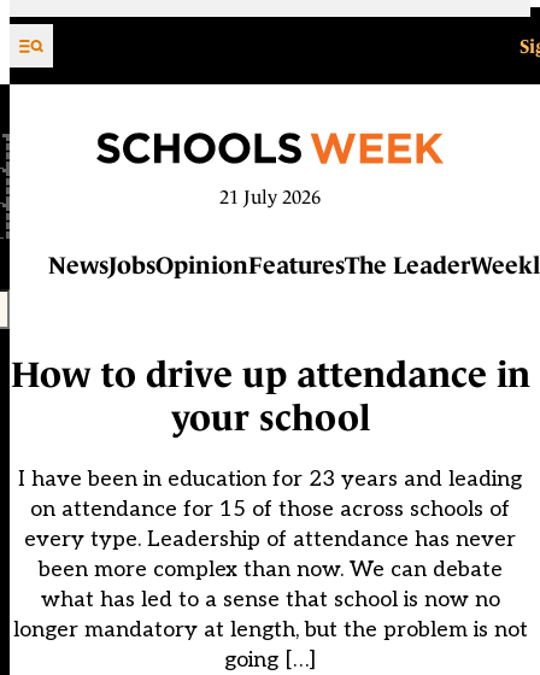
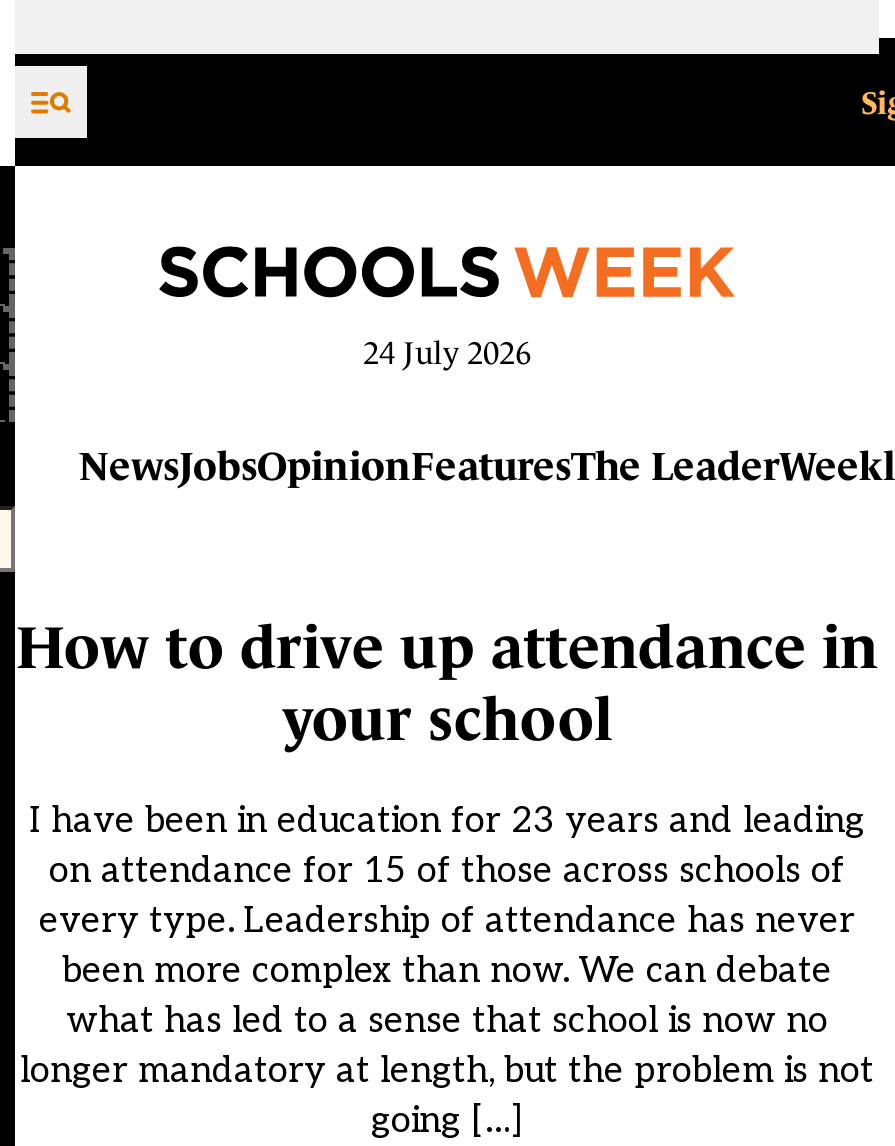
[219,187,321,207] 21 July 2026 -> [363,336,531,370] 24 July 2026

